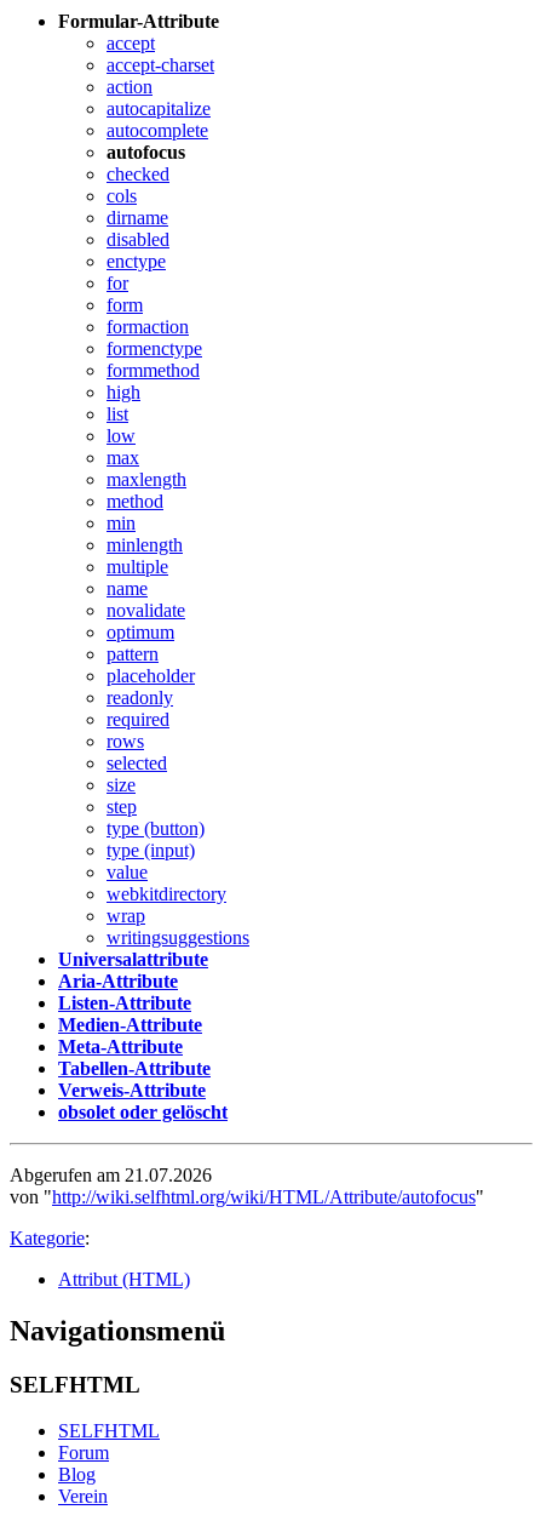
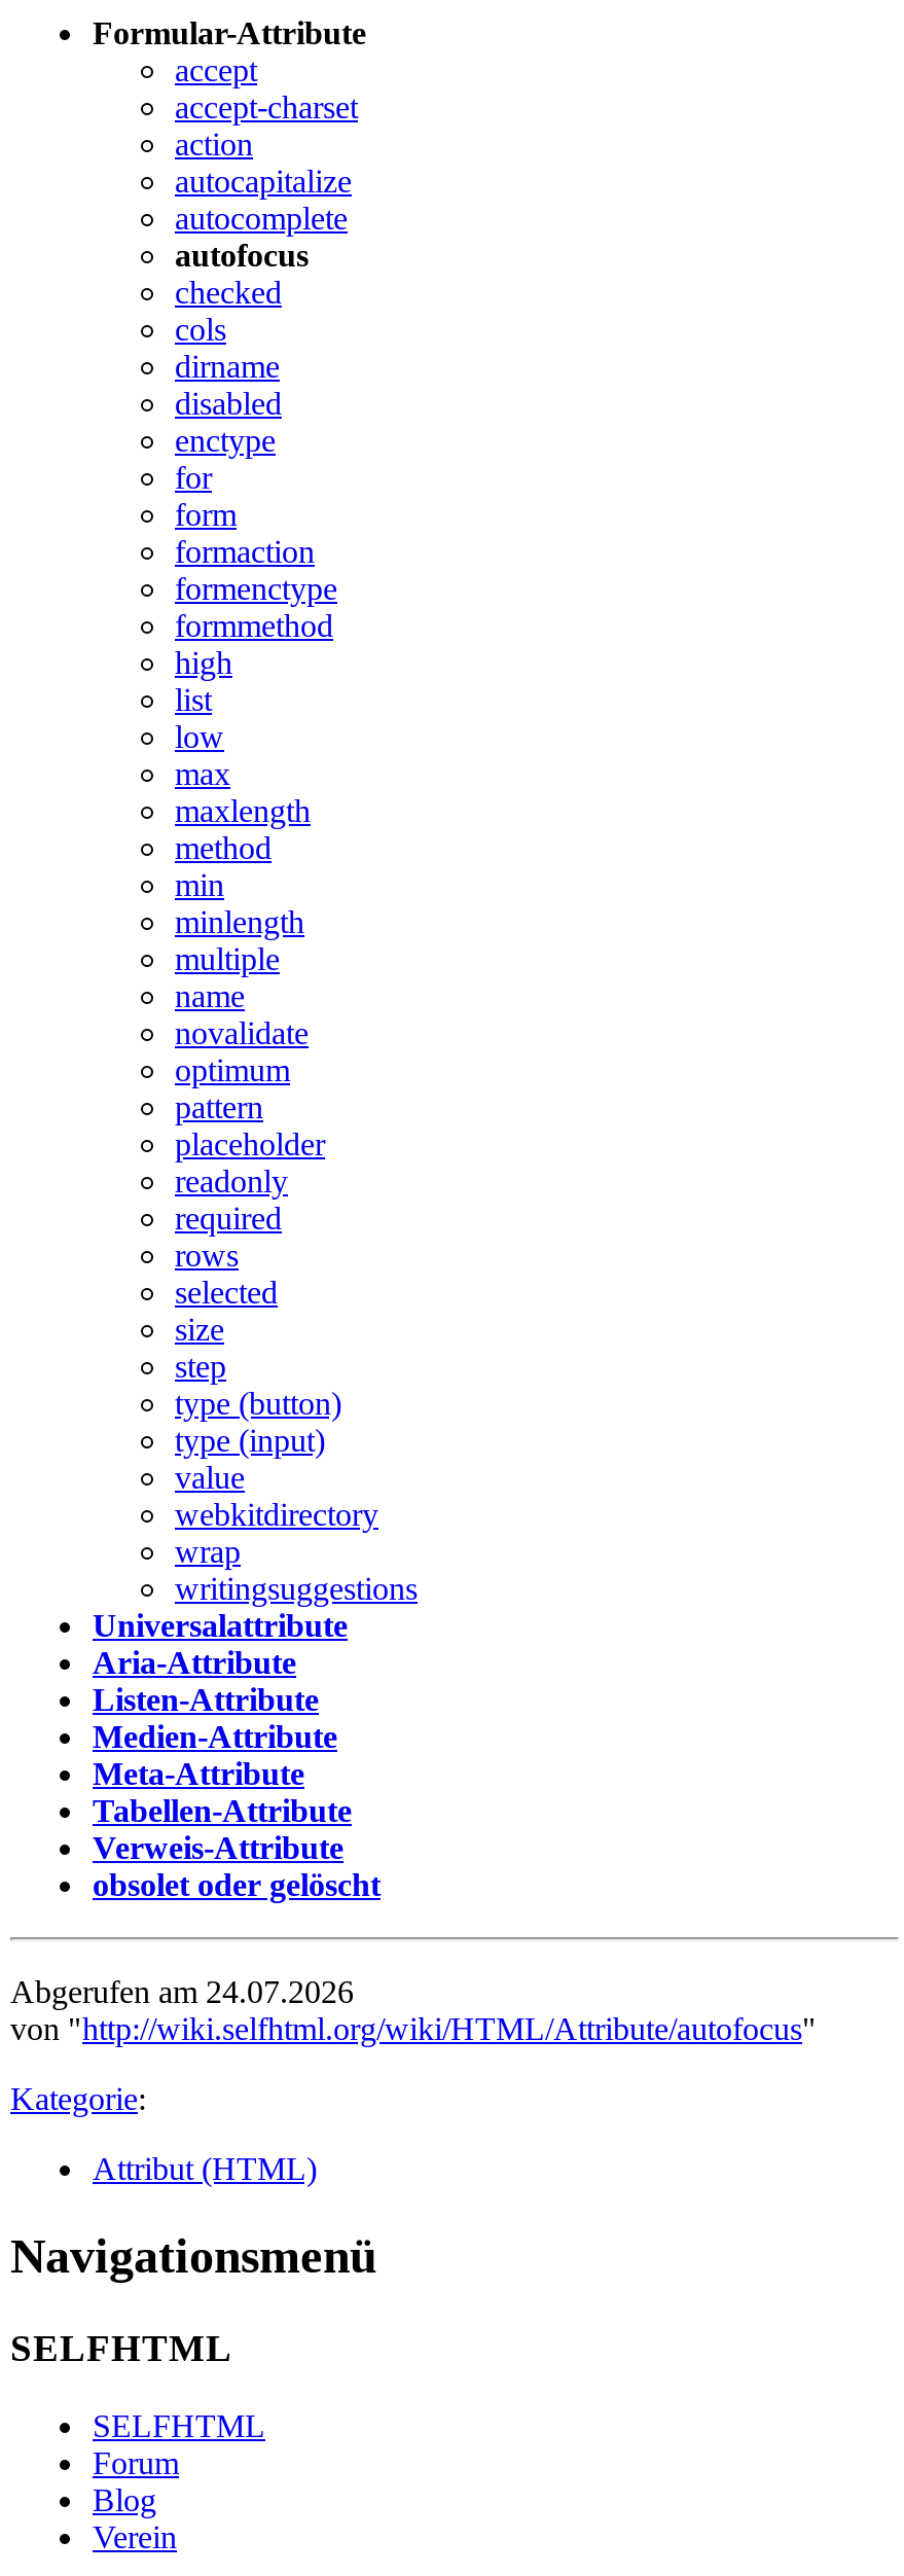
[10,1164,212,1185] Abgerufen am 21.07.2026 -> [10,1974,354,2009] Abgerufen am 24.07.2026

